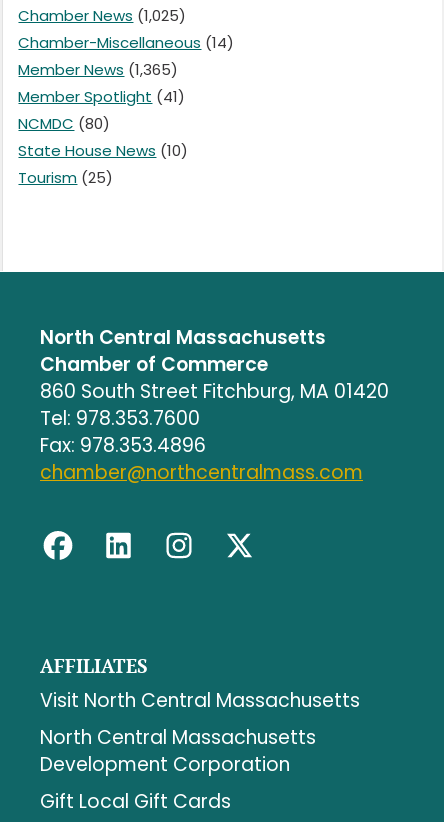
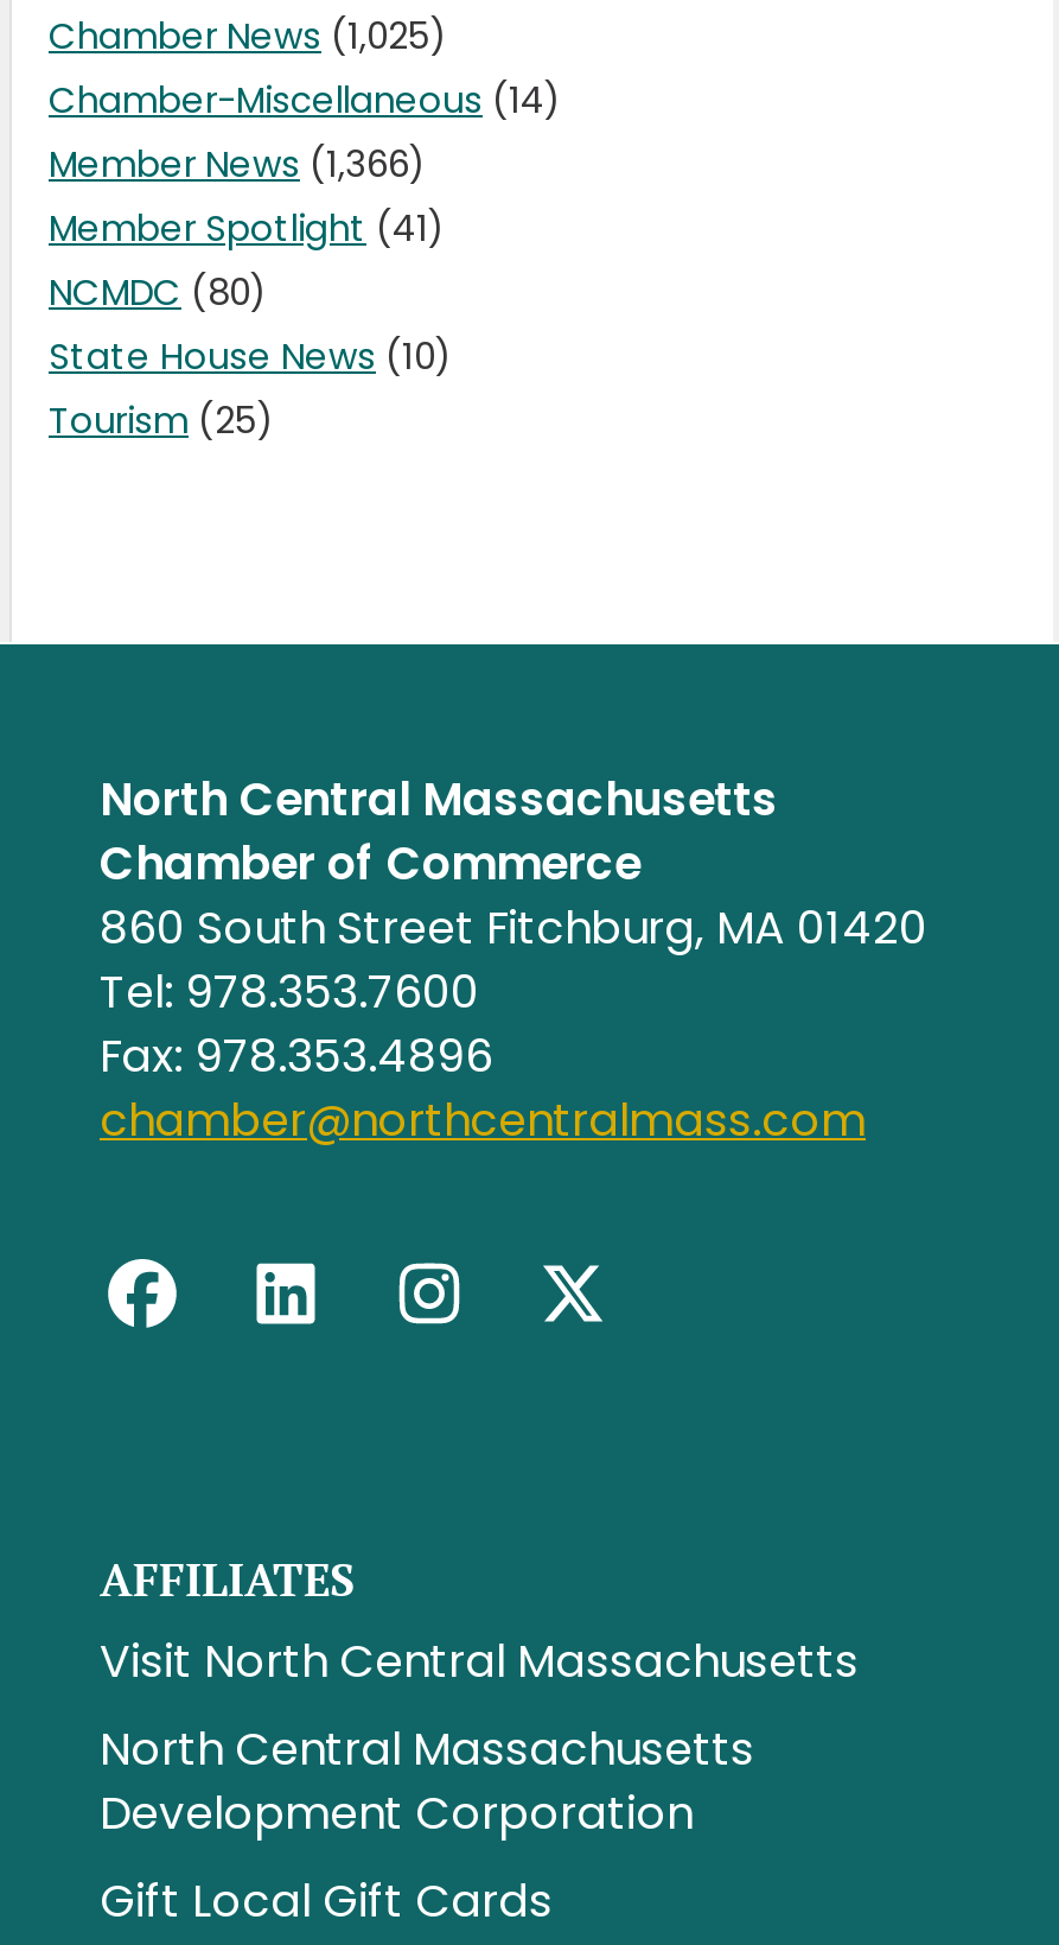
[18,59,178,80] Member News (1,365) -> [49,139,426,189] Member News (1,366)

